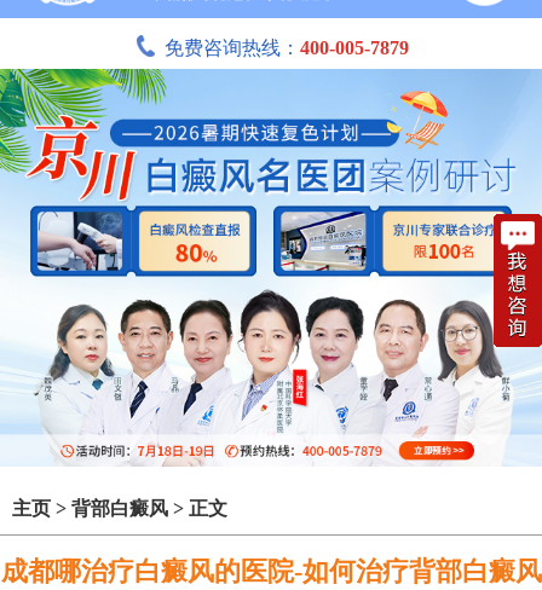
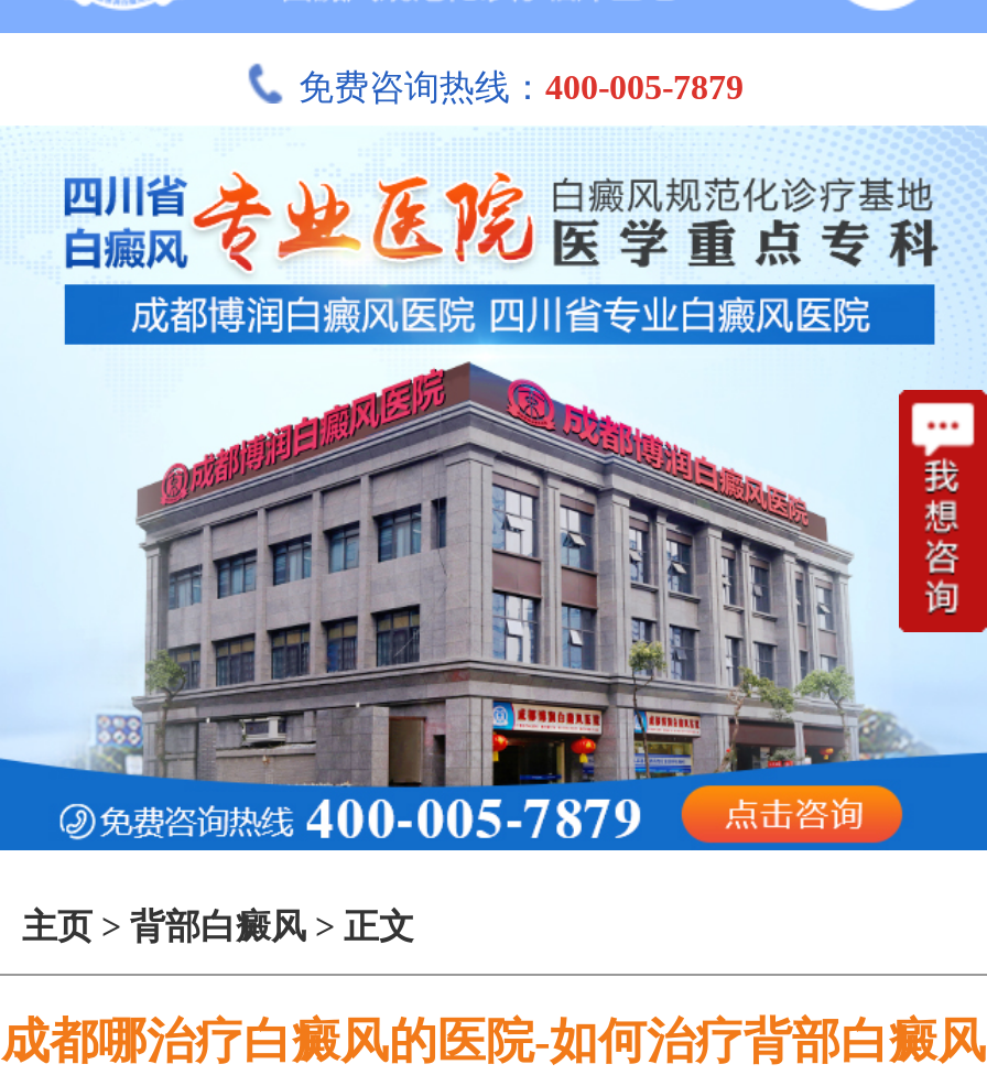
[4,68,538,467] [image] -> [7,126,980,853] [image]

